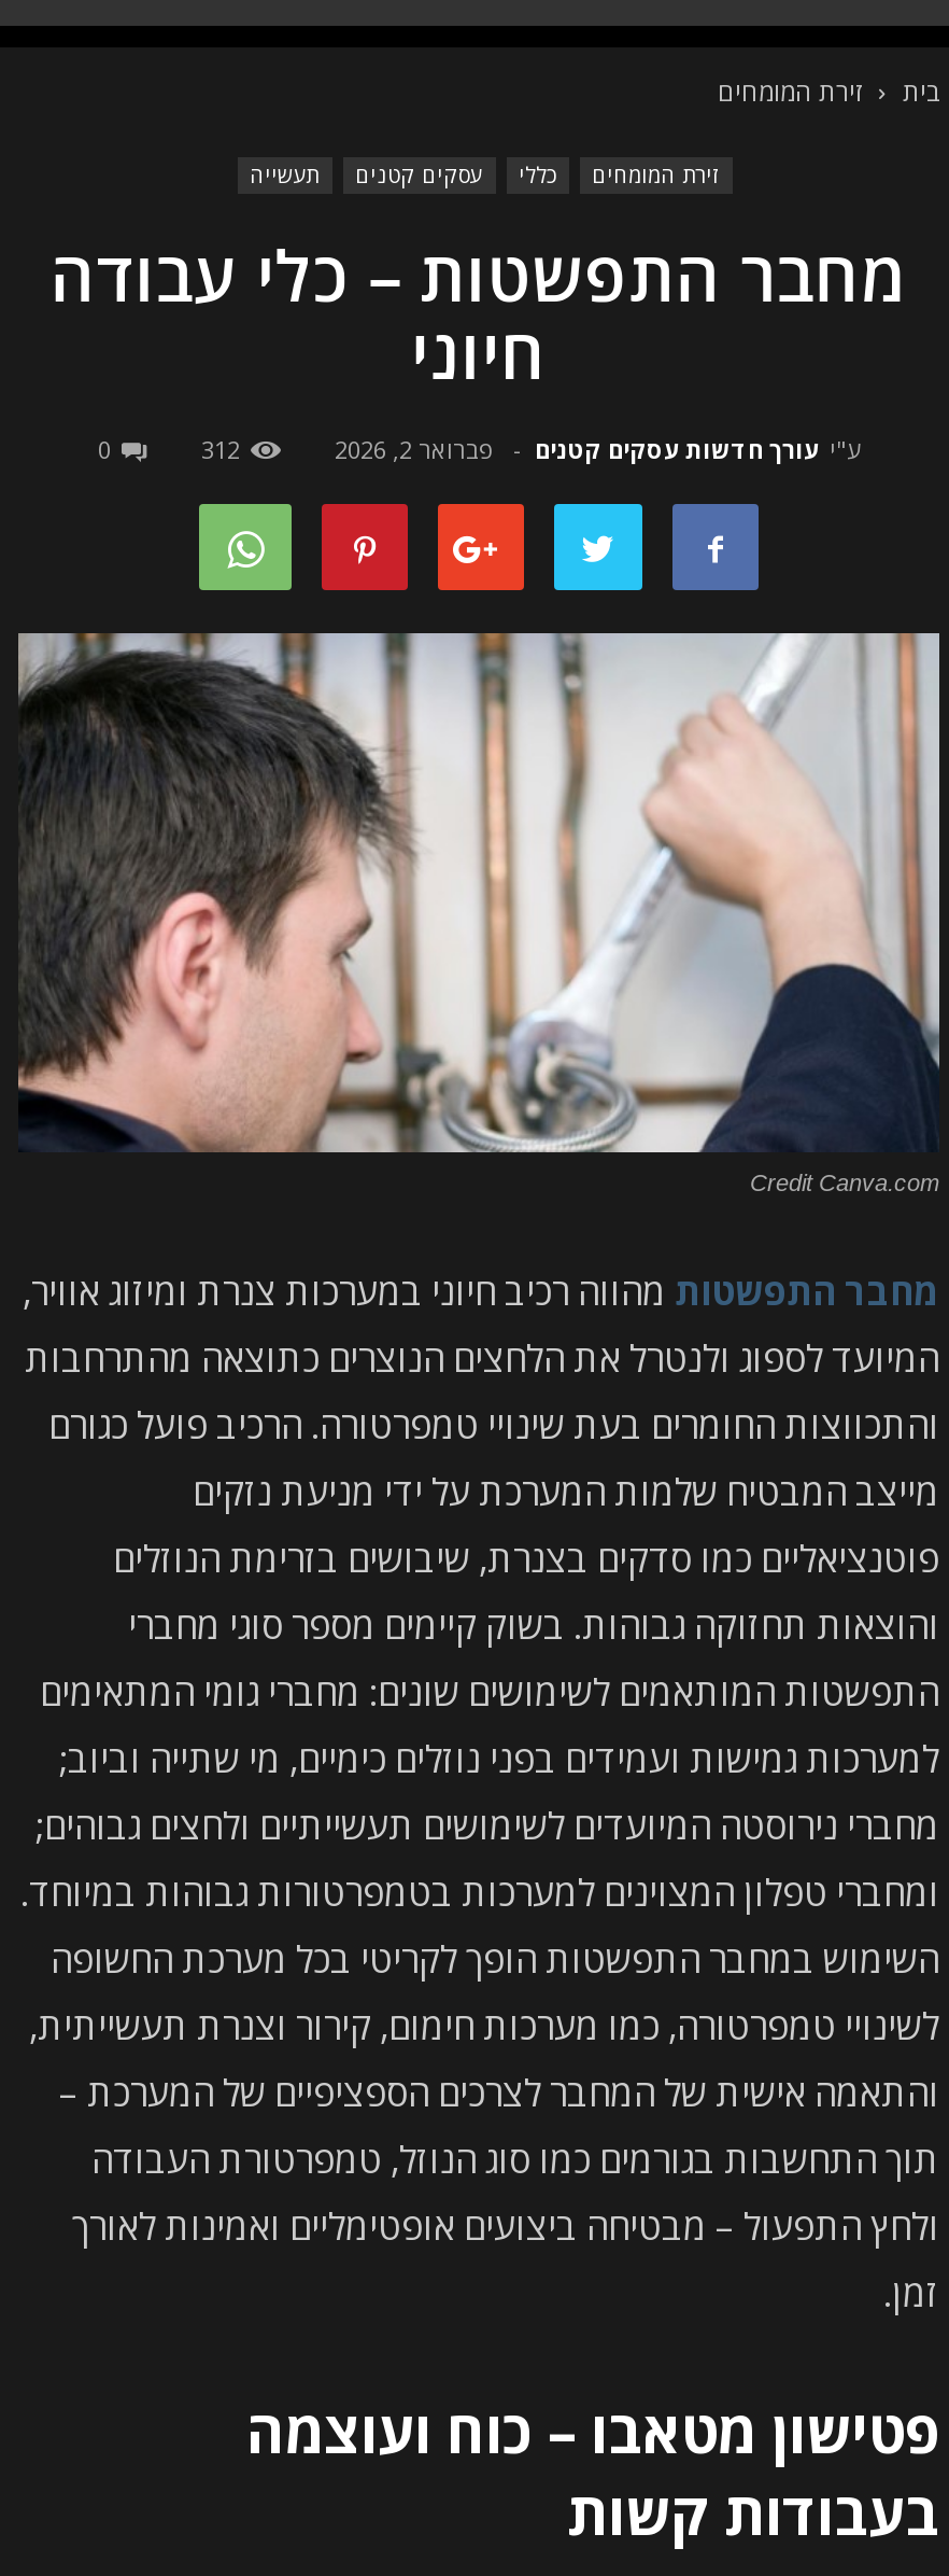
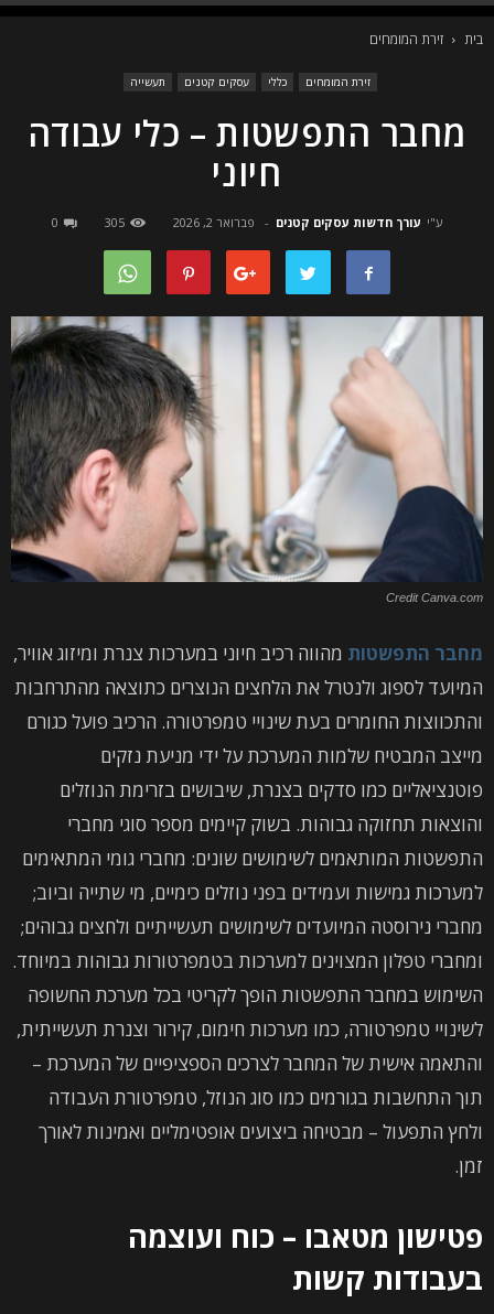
[201,433,240,465] 312 -> [105,214,125,230] 305

